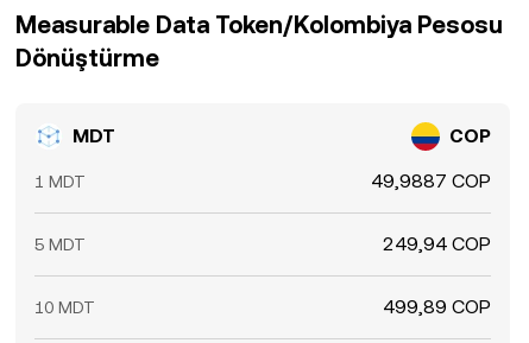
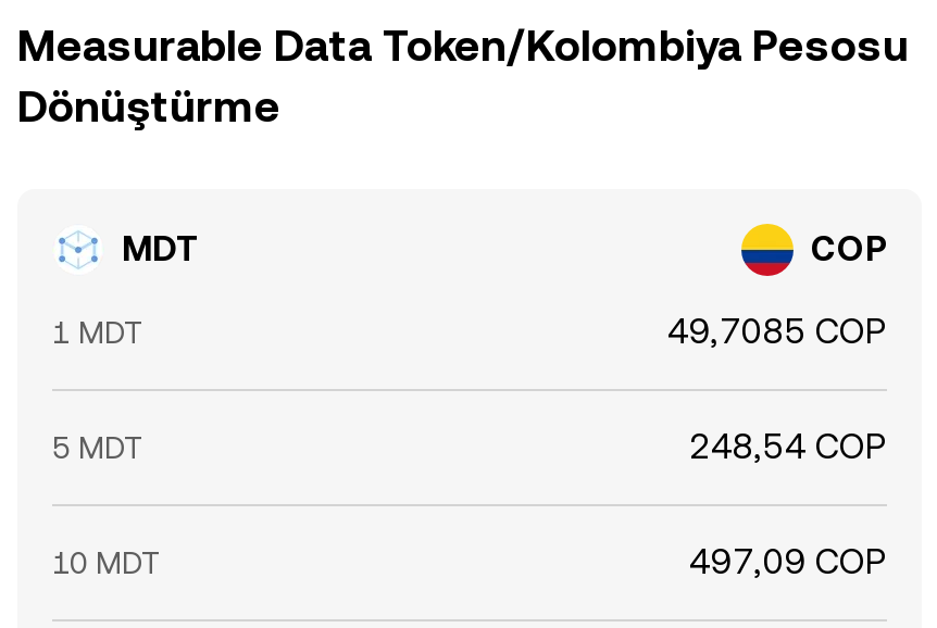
[371,170,491,192] 49,9887 COP -> [667,311,887,352] 49,7085 COP
[383,233,491,255] 249,94 COP -> [689,426,887,467] 248,54 COP
[383,296,491,318] 499,89 COP -> [689,541,887,582] 497,09 COP

